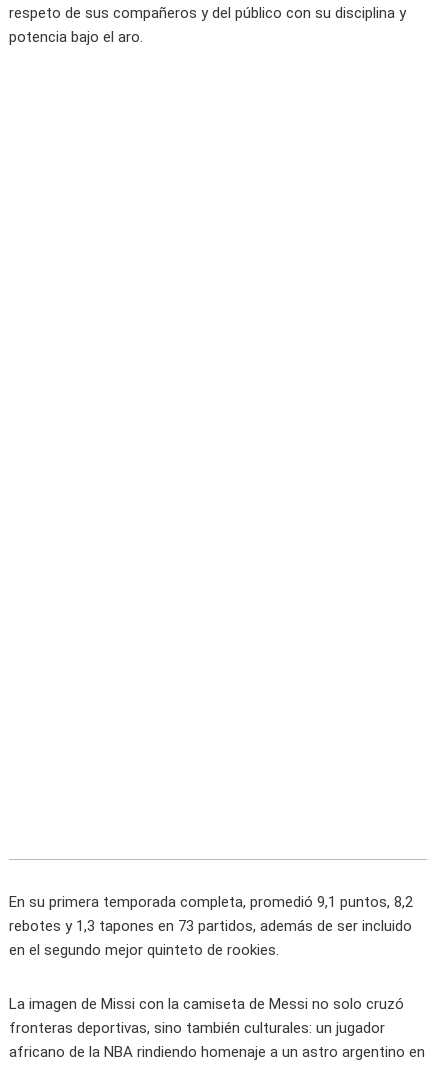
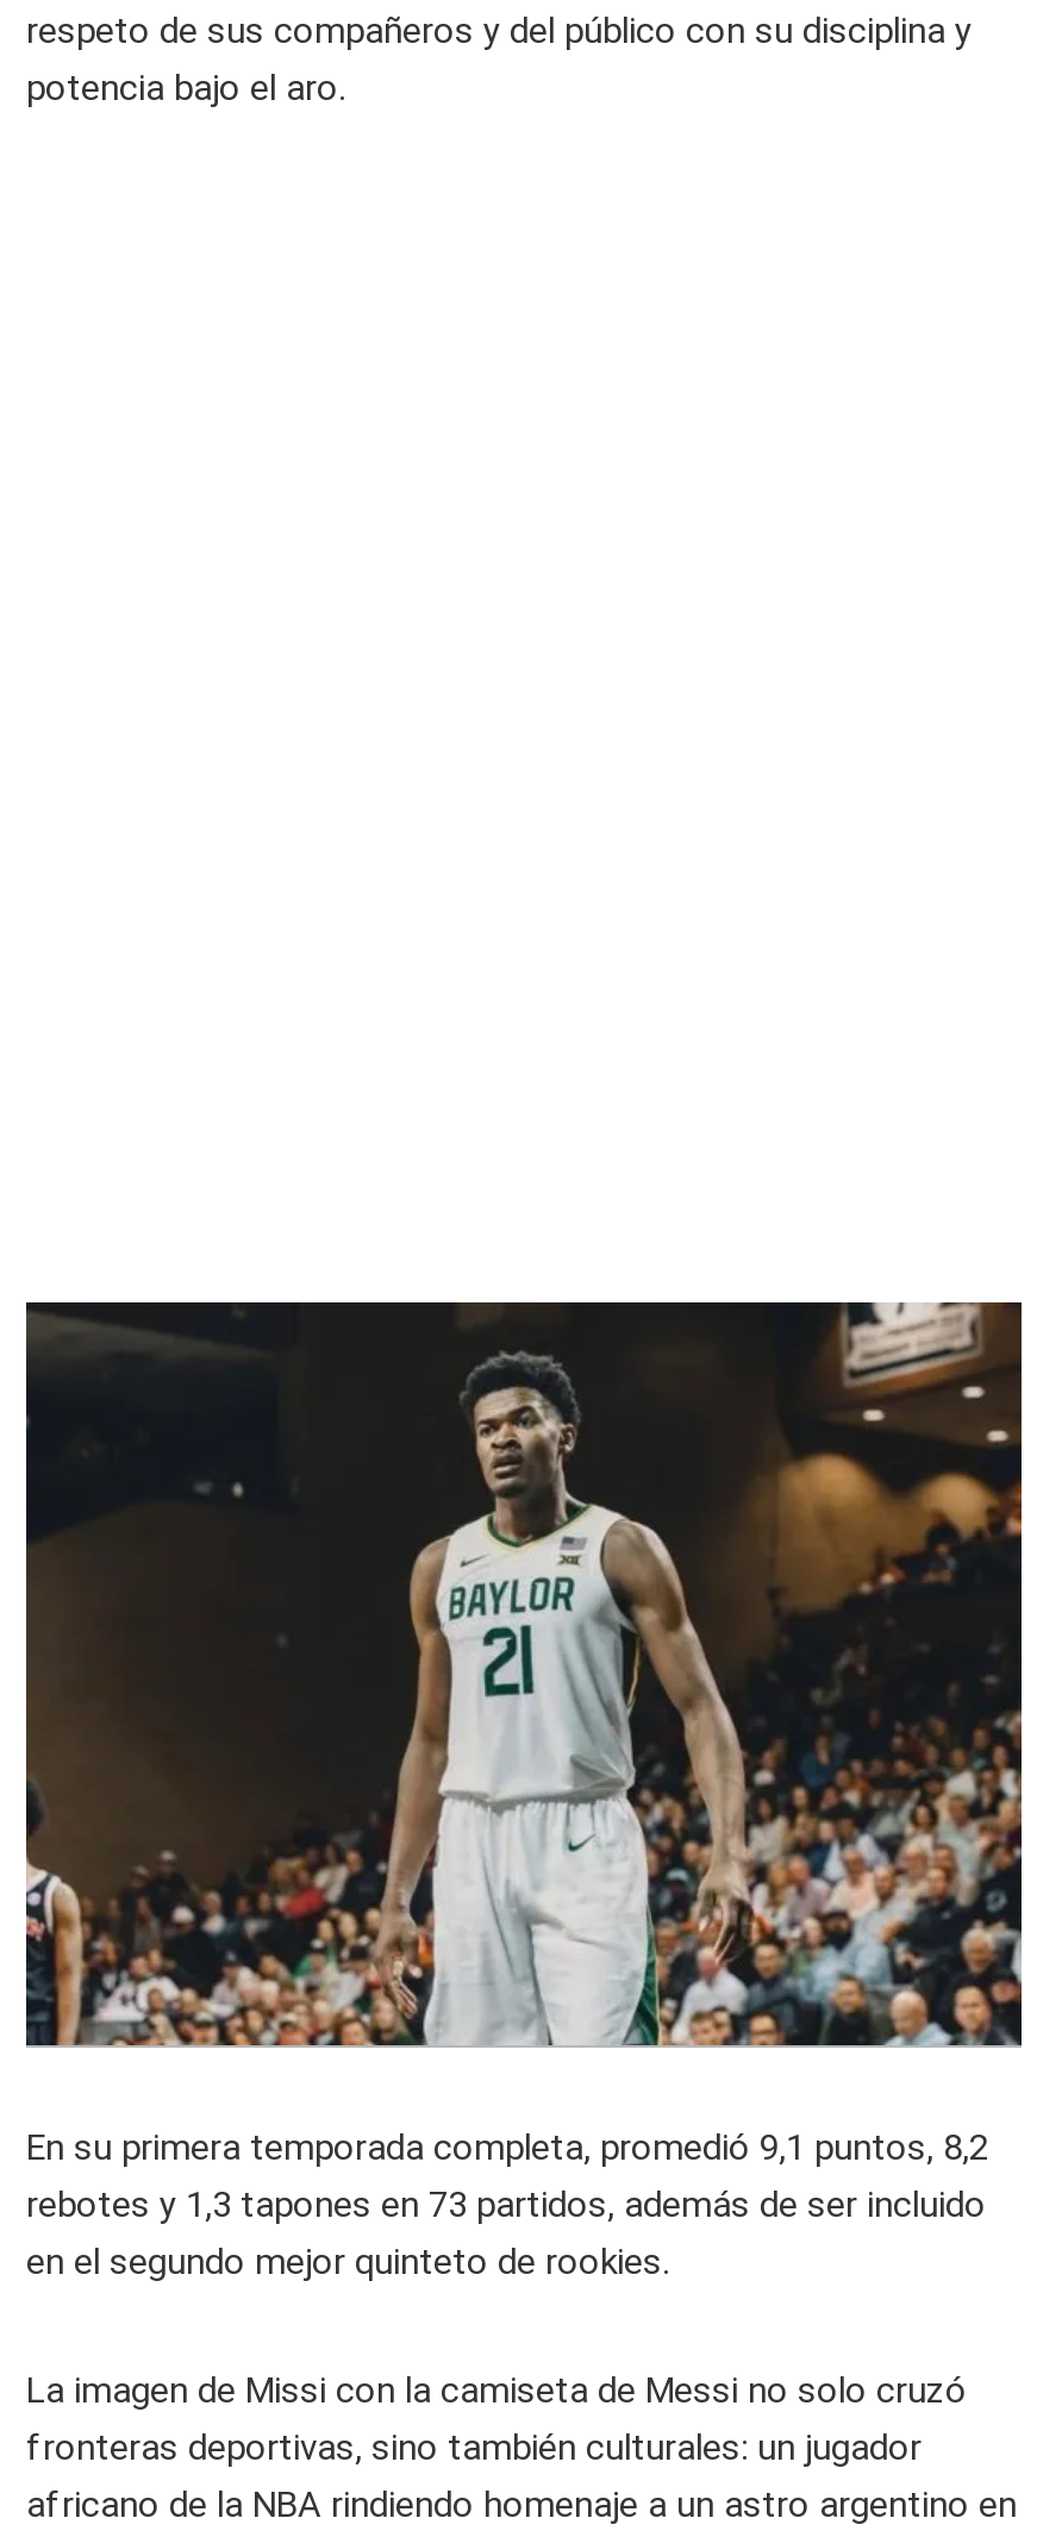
none -> [24,1300,1024,2048] [image]

